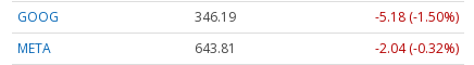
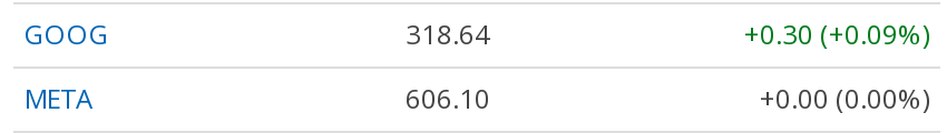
[195,7,236,25] 346.19 -> [406,14,490,52] 318.64
[375,7,459,25] -5.18 (-1.50%) -> [744,14,929,52] +0.30 (+0.09%)
[195,38,236,57] 643.81 -> [406,79,490,116] 606.10
[375,38,459,57] -2.04 (-0.32%) -> [760,79,929,116] +0.00 (0.00%)

